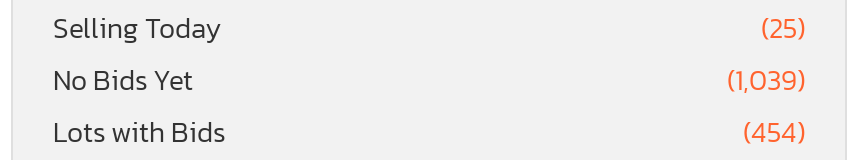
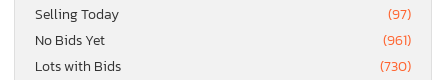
[761,7,805,49] (25) -> [388,3,411,24] (97)
[727,59,805,101] (1,039) -> [383,29,411,50] (961)
[743,111,805,153] (454) -> [380,55,411,76] (730)

